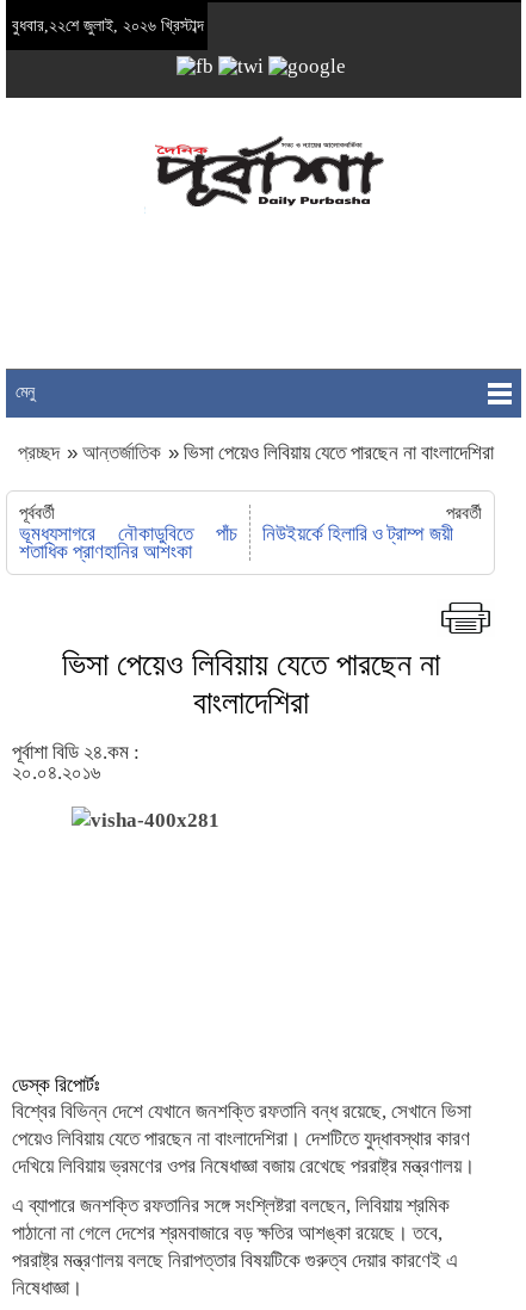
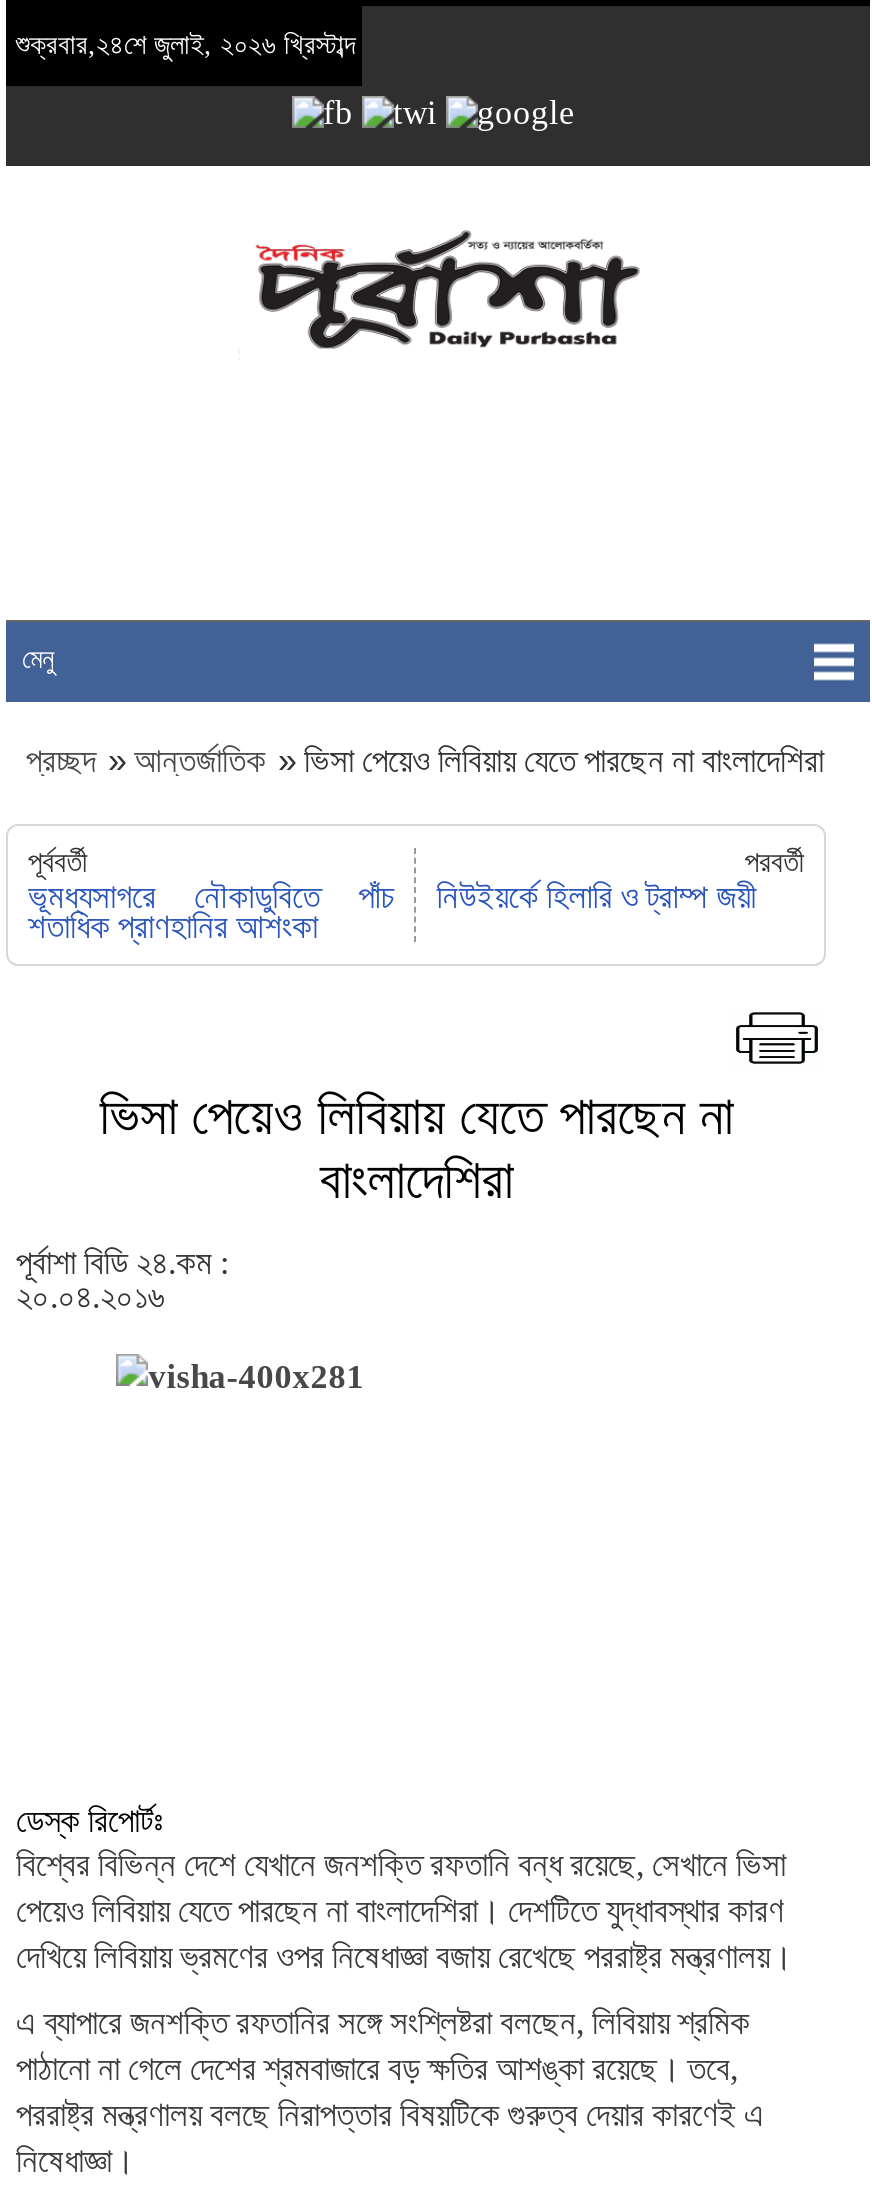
[12,17,204,35] বুধবার,২২শে জুলাই, ২০২৬ খ্রিস্টাব্দ -> [16,30,356,60] শুক্রবার,২৪শে জুলাই, ২০২৬ খ্রিস্টাব্দ

